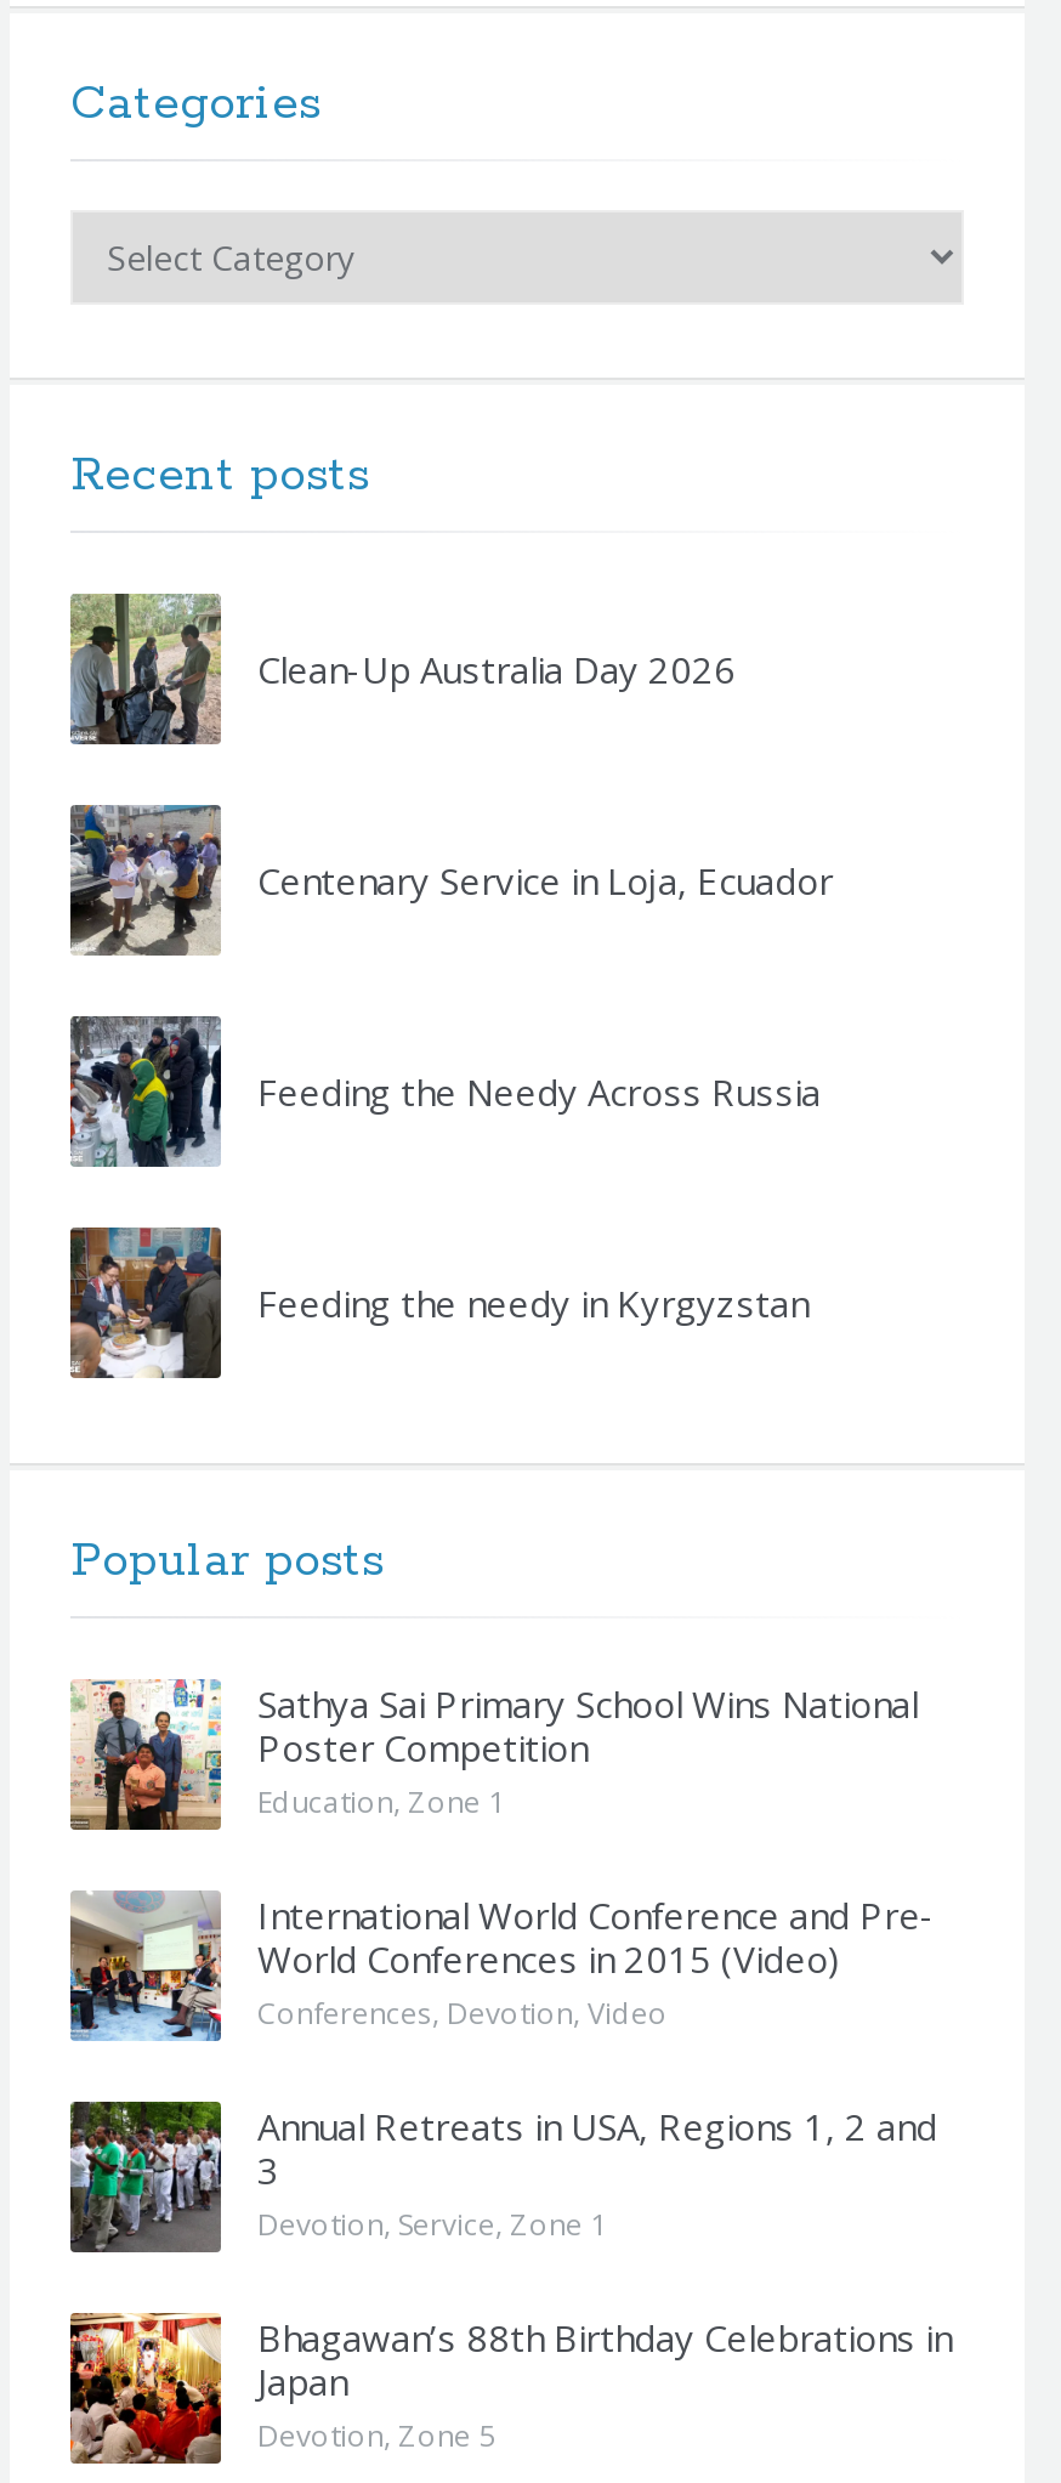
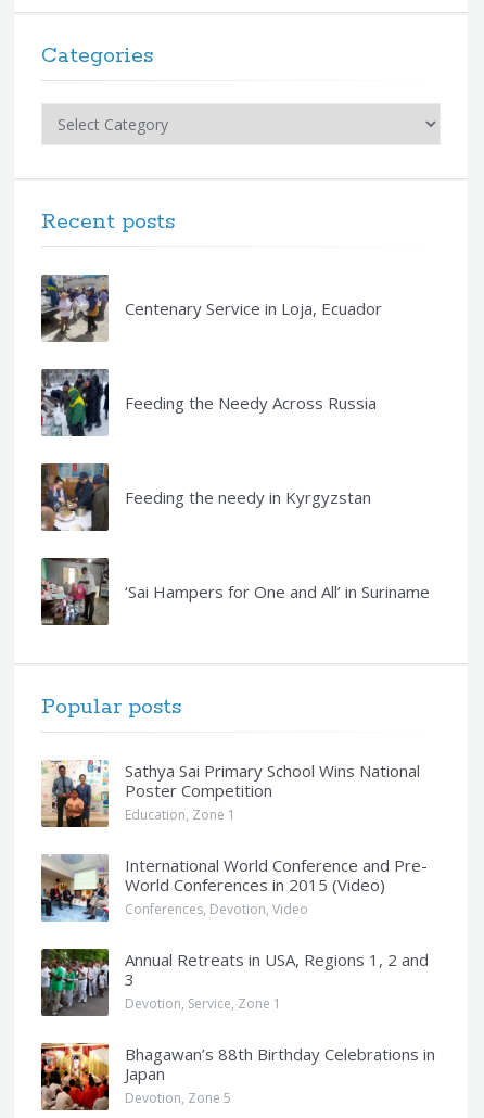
[70,594,736,744] [image] | Clean-Up Australia Day 2026 -> none
moved [66,800,833,1326] -> [39,272,382,508]: [image] | Centenary Service in Loja, Ecuador | Feeding the Needy Across Russia | Feeding the needy in Kyrgyzstan
none -> [40,557,430,626] [image] | ‘Sai Hampers for One and All’ in Suriname

